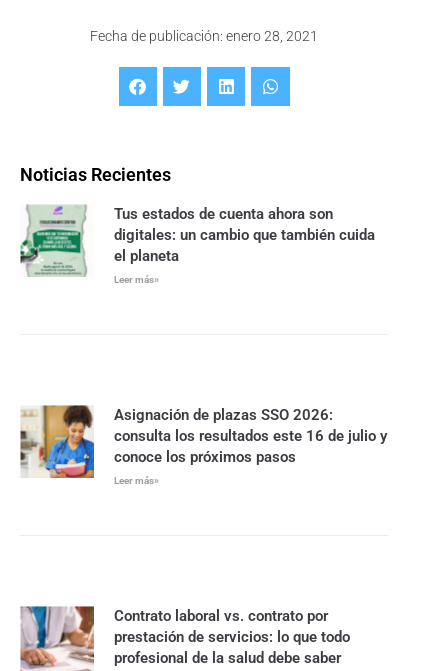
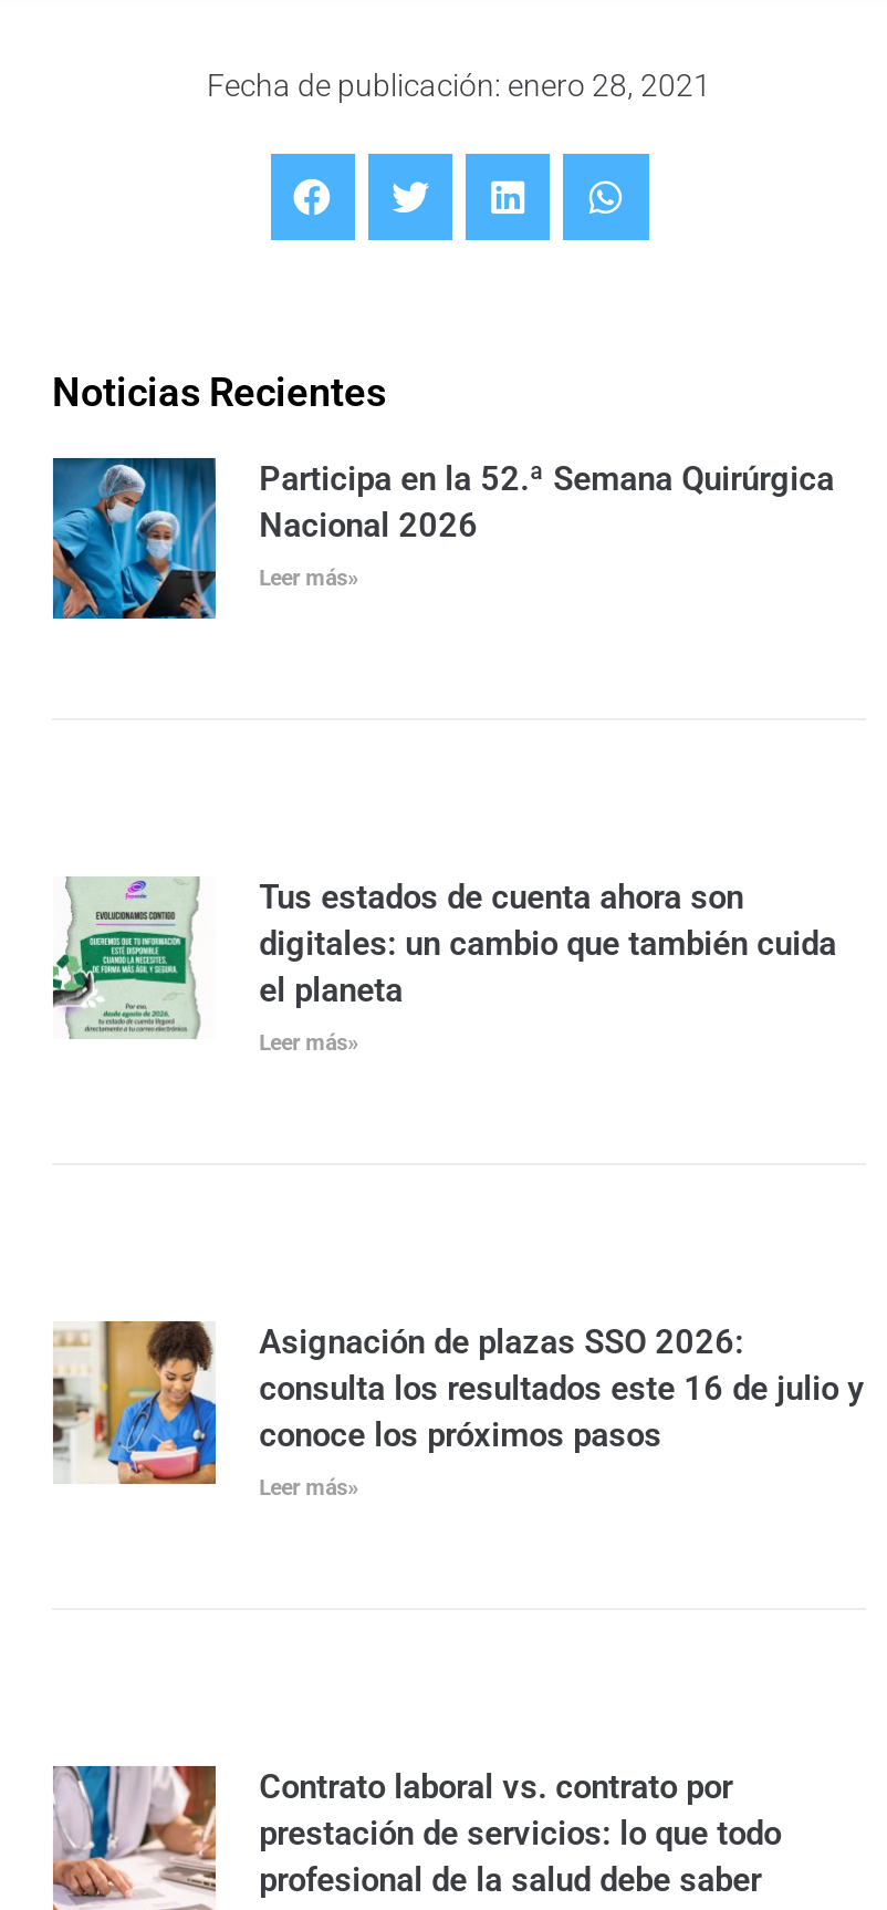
none -> [50,455,834,621] [image] | Participa en la 52.ª Semana Quirúrgica | Nacional 2026 | Leer más»

